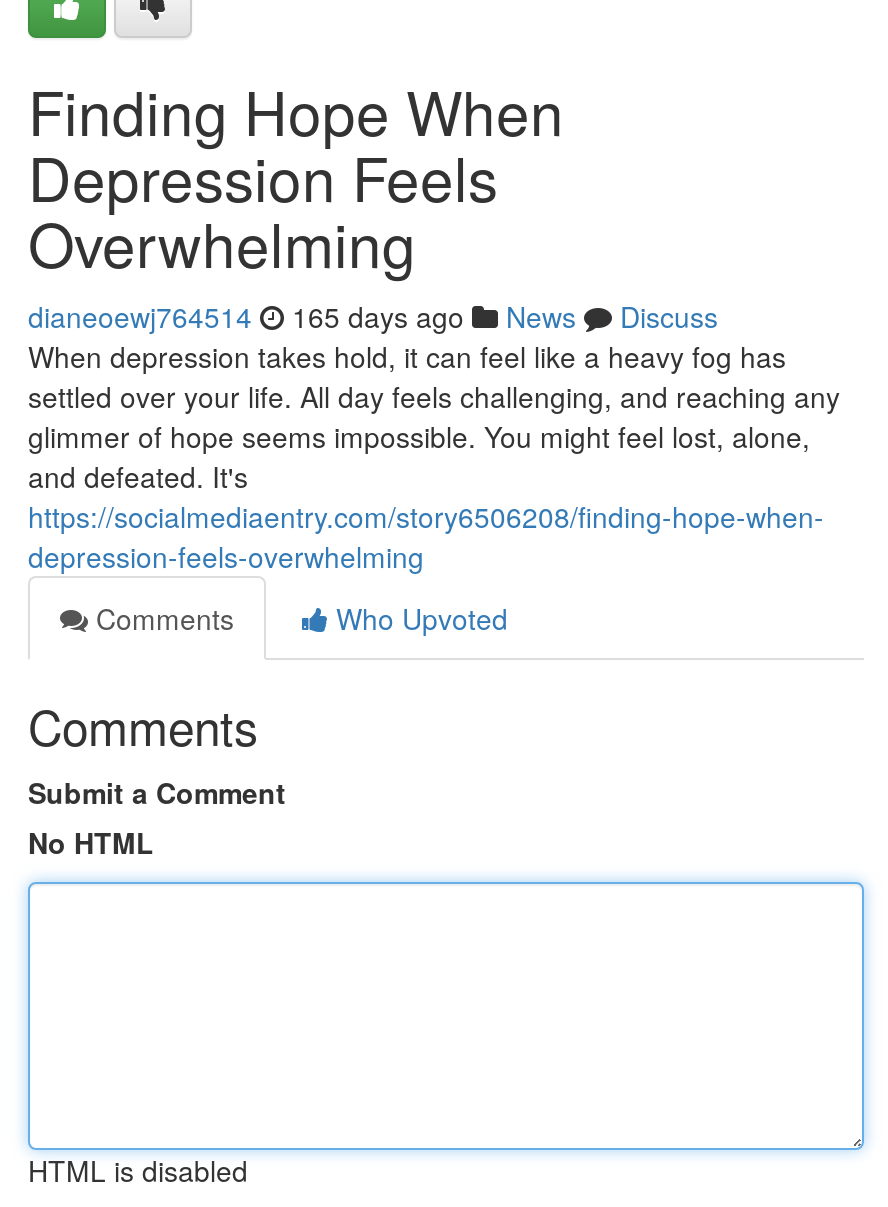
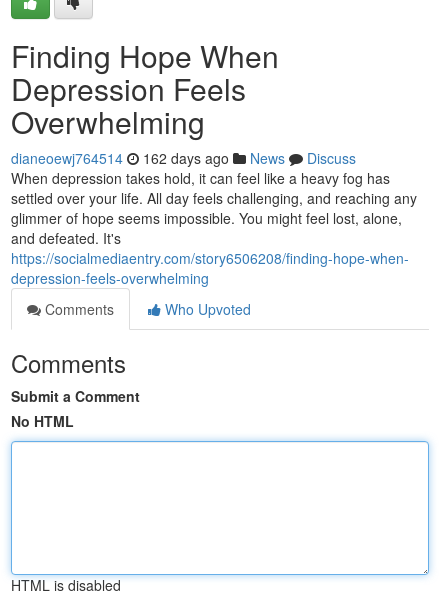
[28,296,718,336] dianeoewj764514 165 days ago News Discuss -> [11,148,356,168] dianeoewj764514 162 days ago News Discuss

